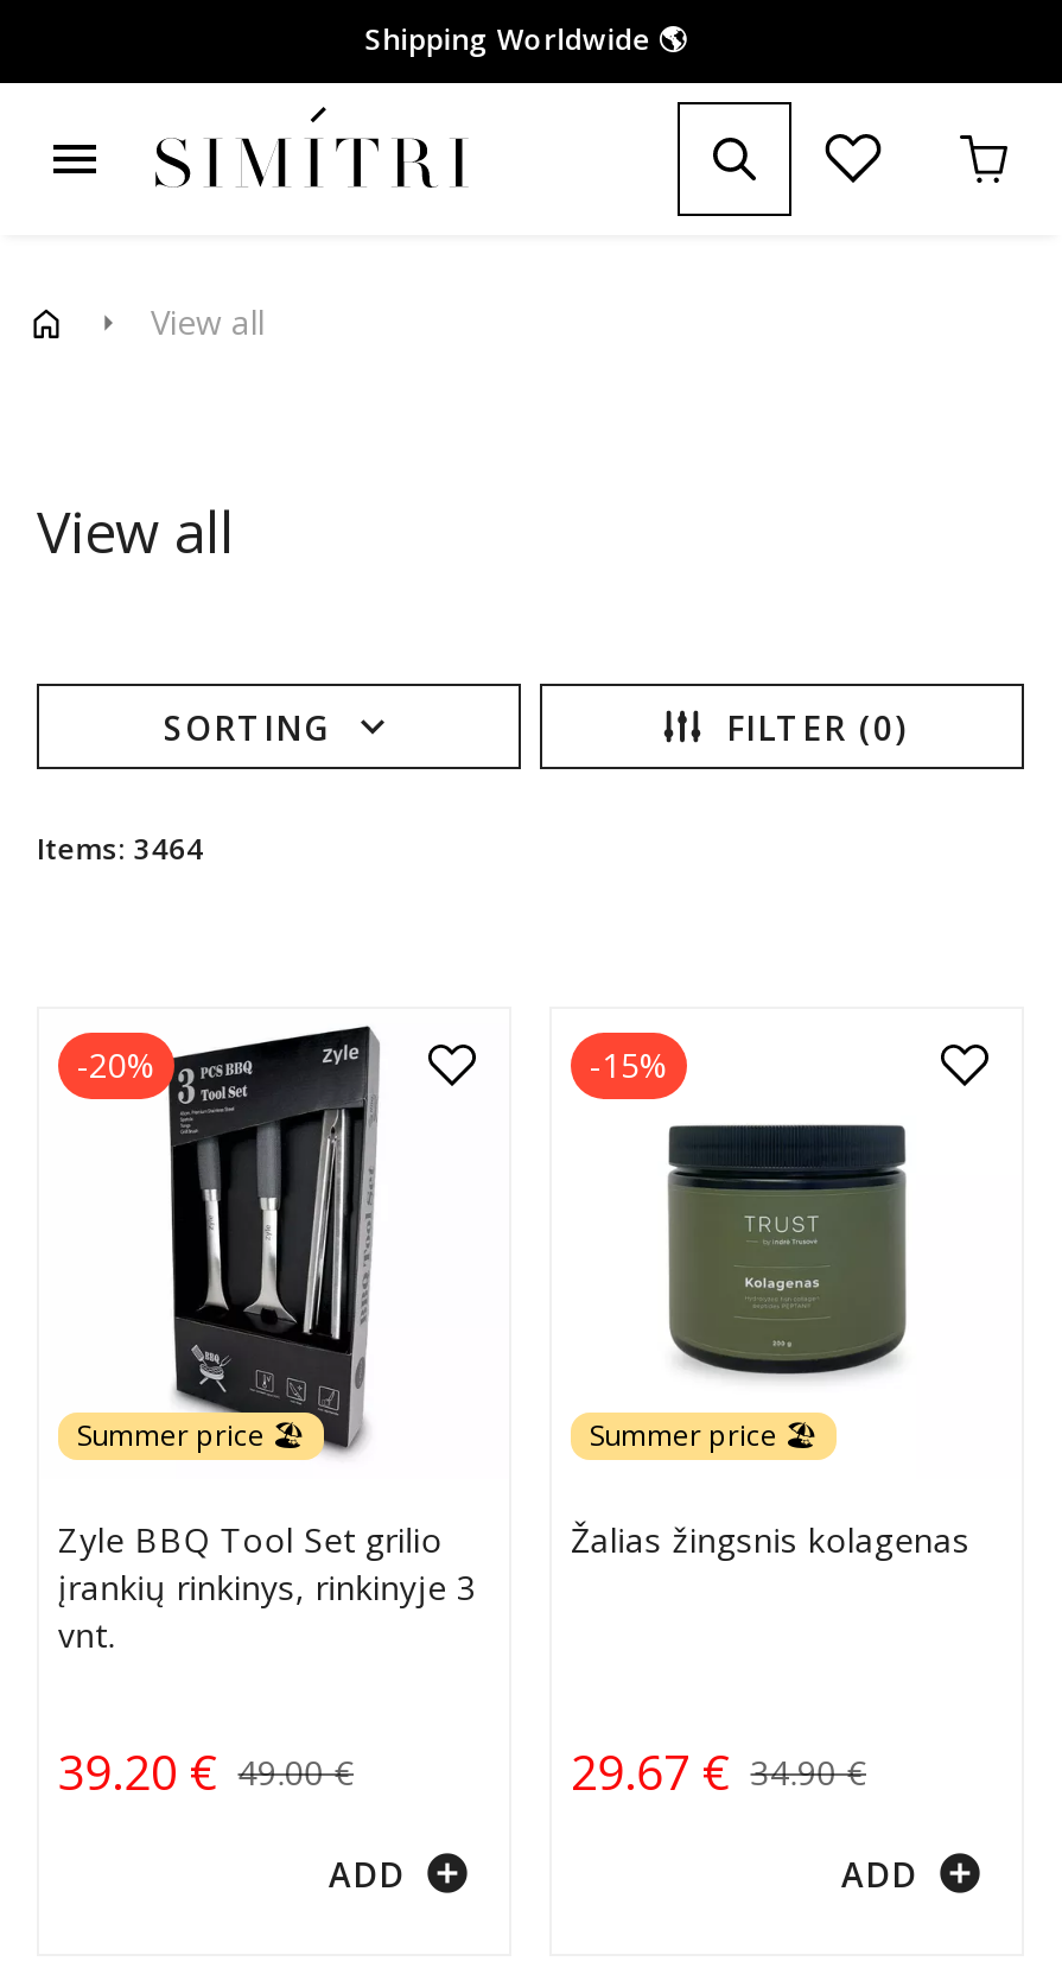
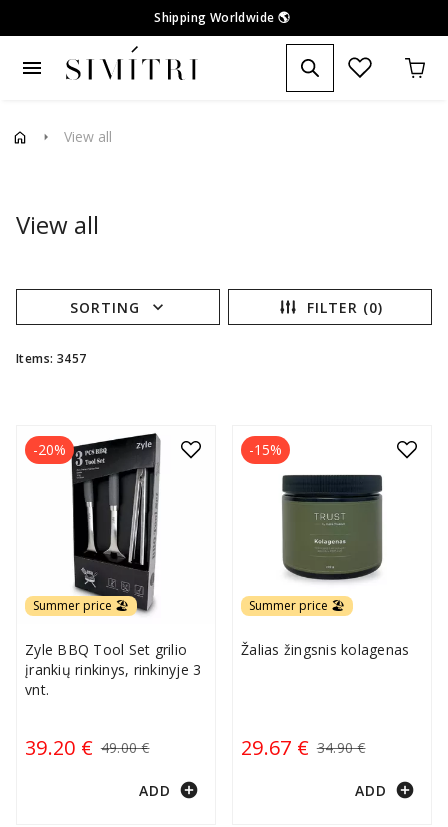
[37,829,204,869] Items: 3464 -> [16,350,86,367] Items: 3457

